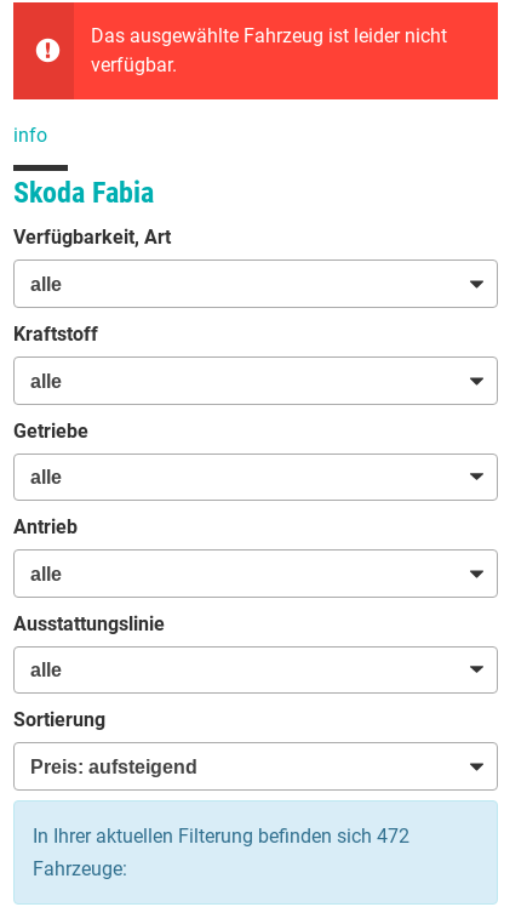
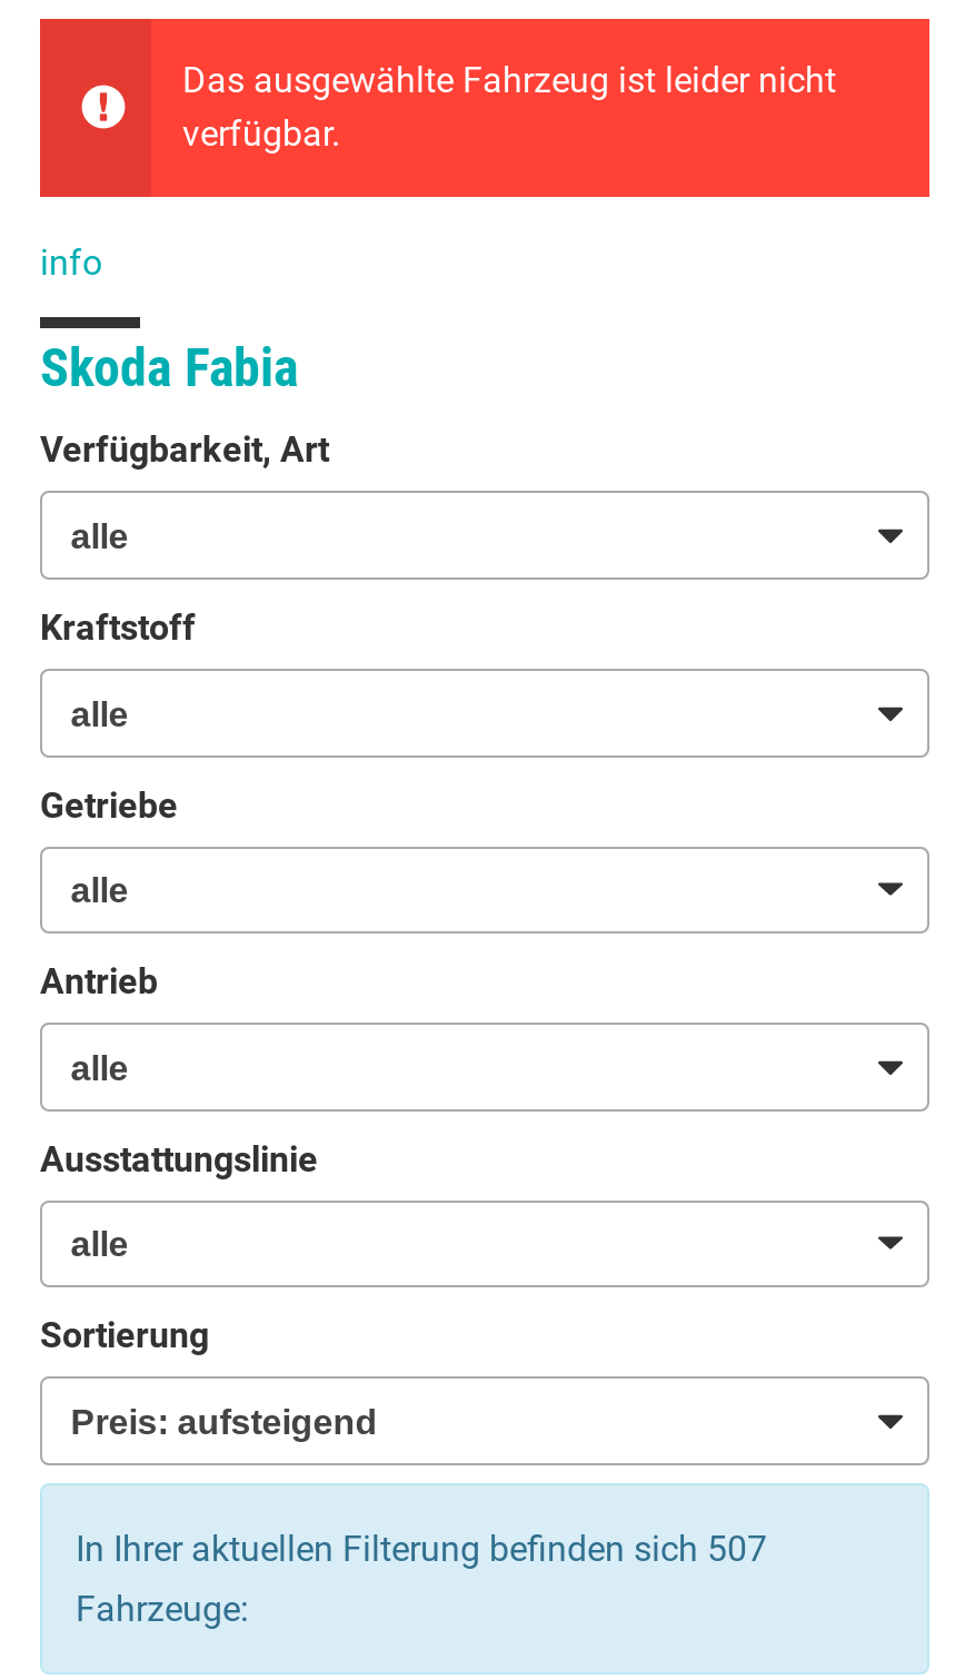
[33,825,409,848] In Ihrer aktuellen Filterung befinden sich 472 -> [76,1528,767,1570] In Ihrer aktuellen Filterung befinden sich 507

